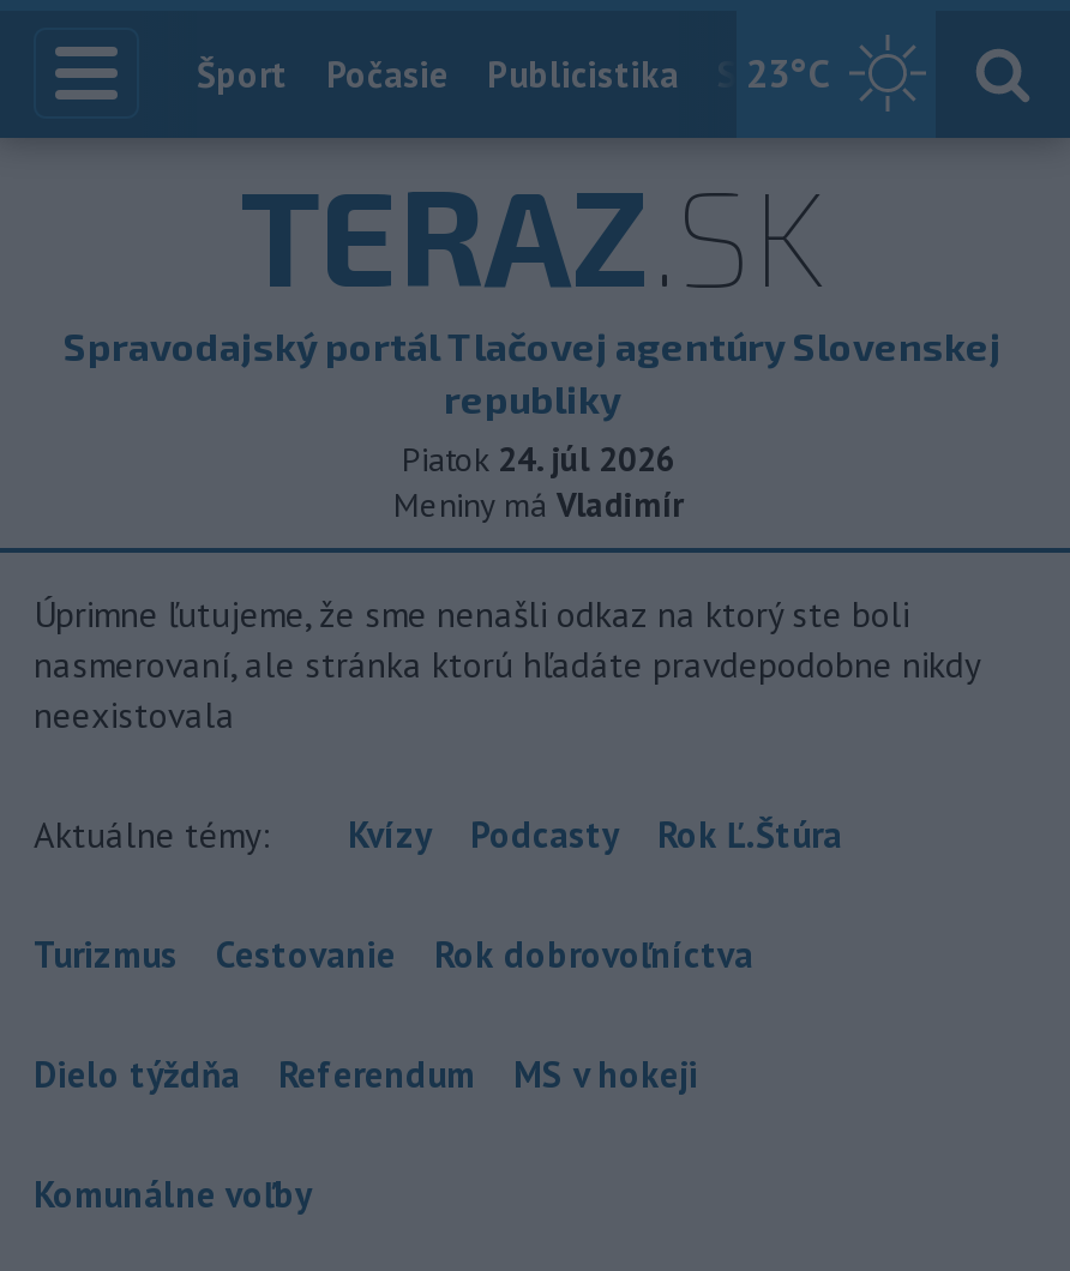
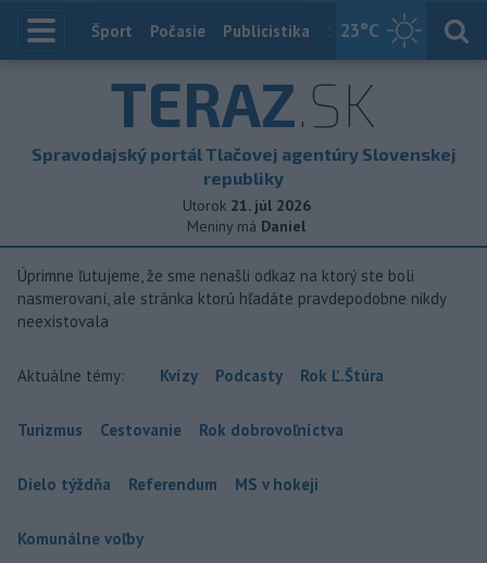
[402,438,675,481] Piatok 24. júl 2026 -> [182,196,310,215] Utorok 21. júl 2026
[393,483,684,526] Meniny má Vladimír -> [187,216,305,236] Meniny má Daniel

